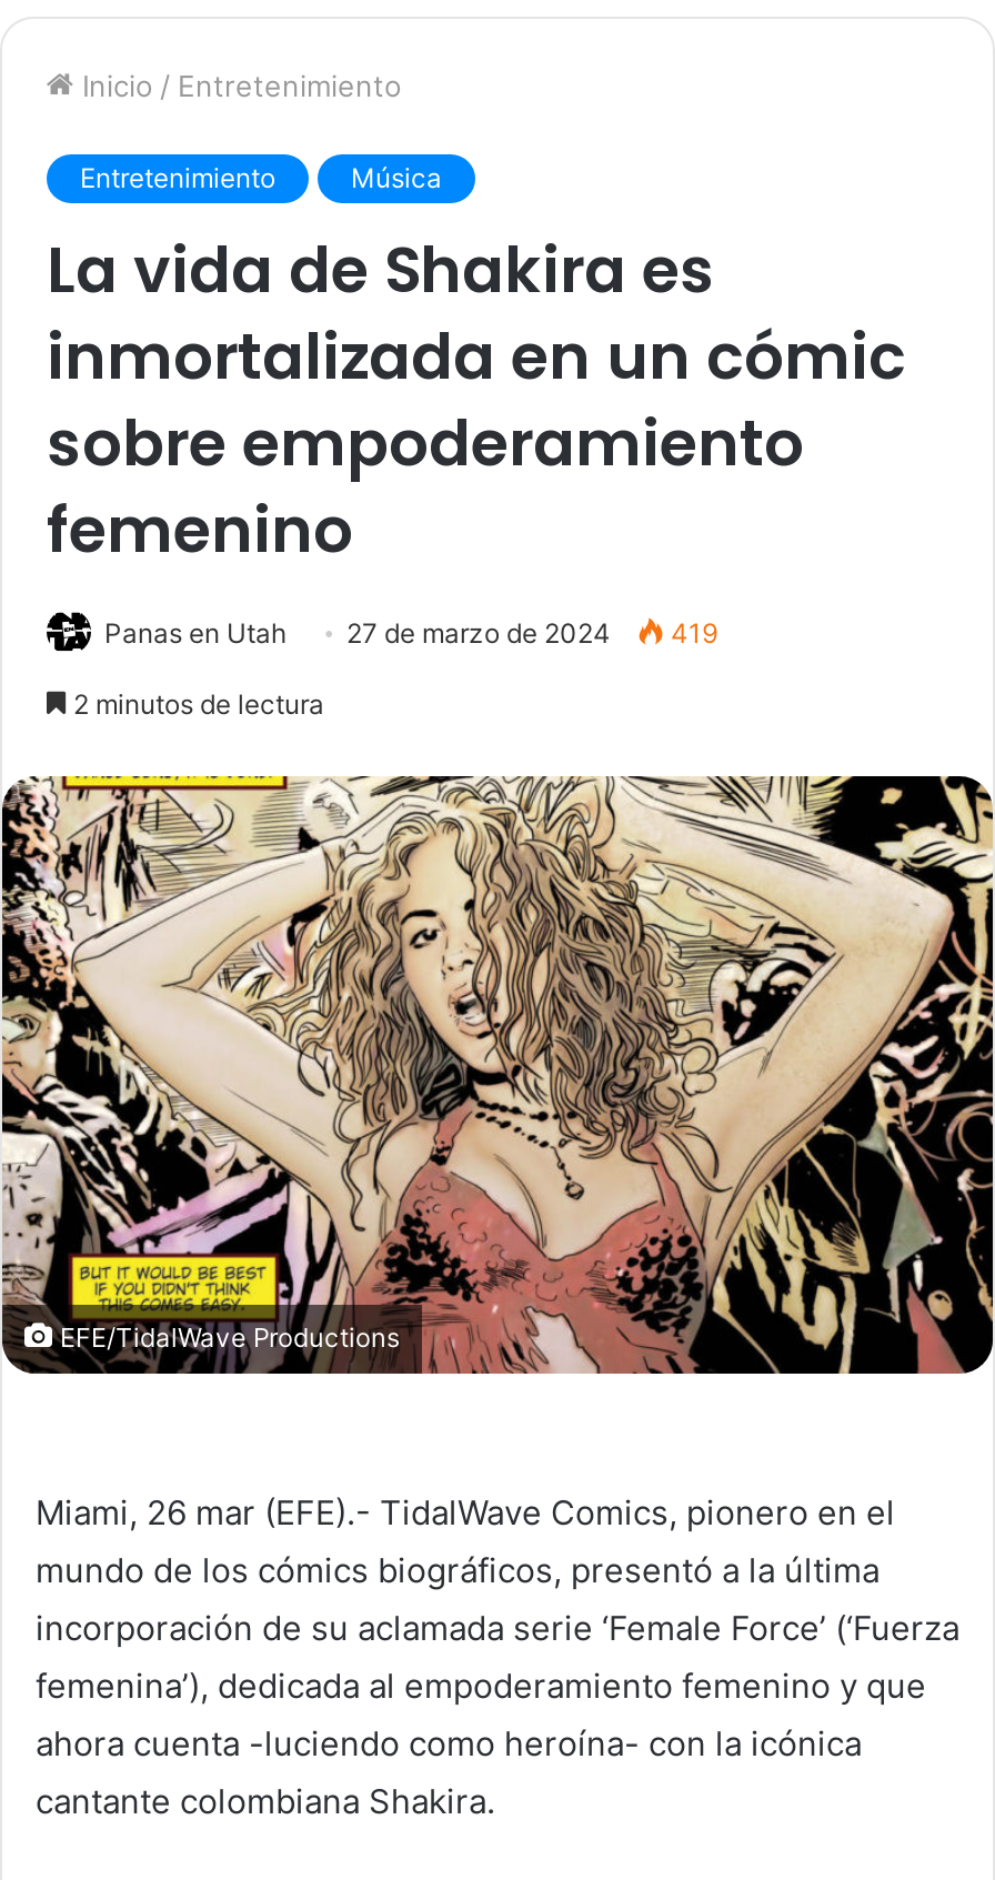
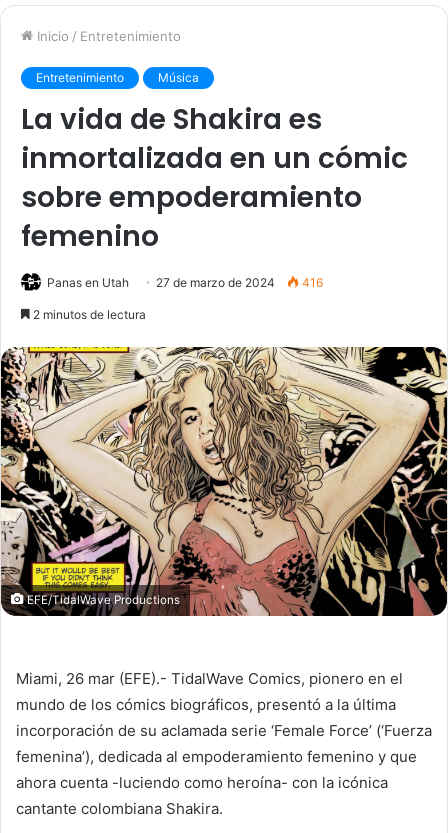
[104,617,717,651] Panas en Utah 27 de marzo de 2024 419 -> [47,275,323,290] Panas en Utah 27 de marzo de 2024 416

